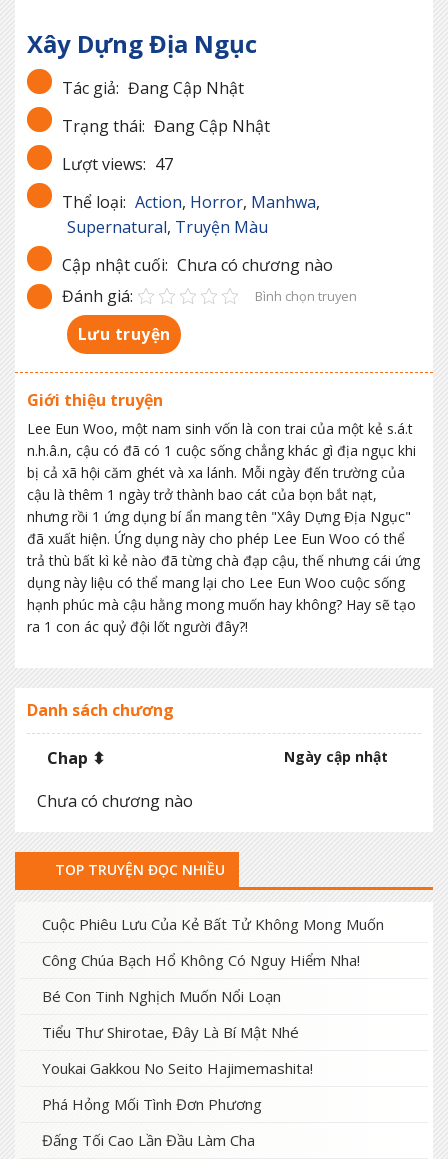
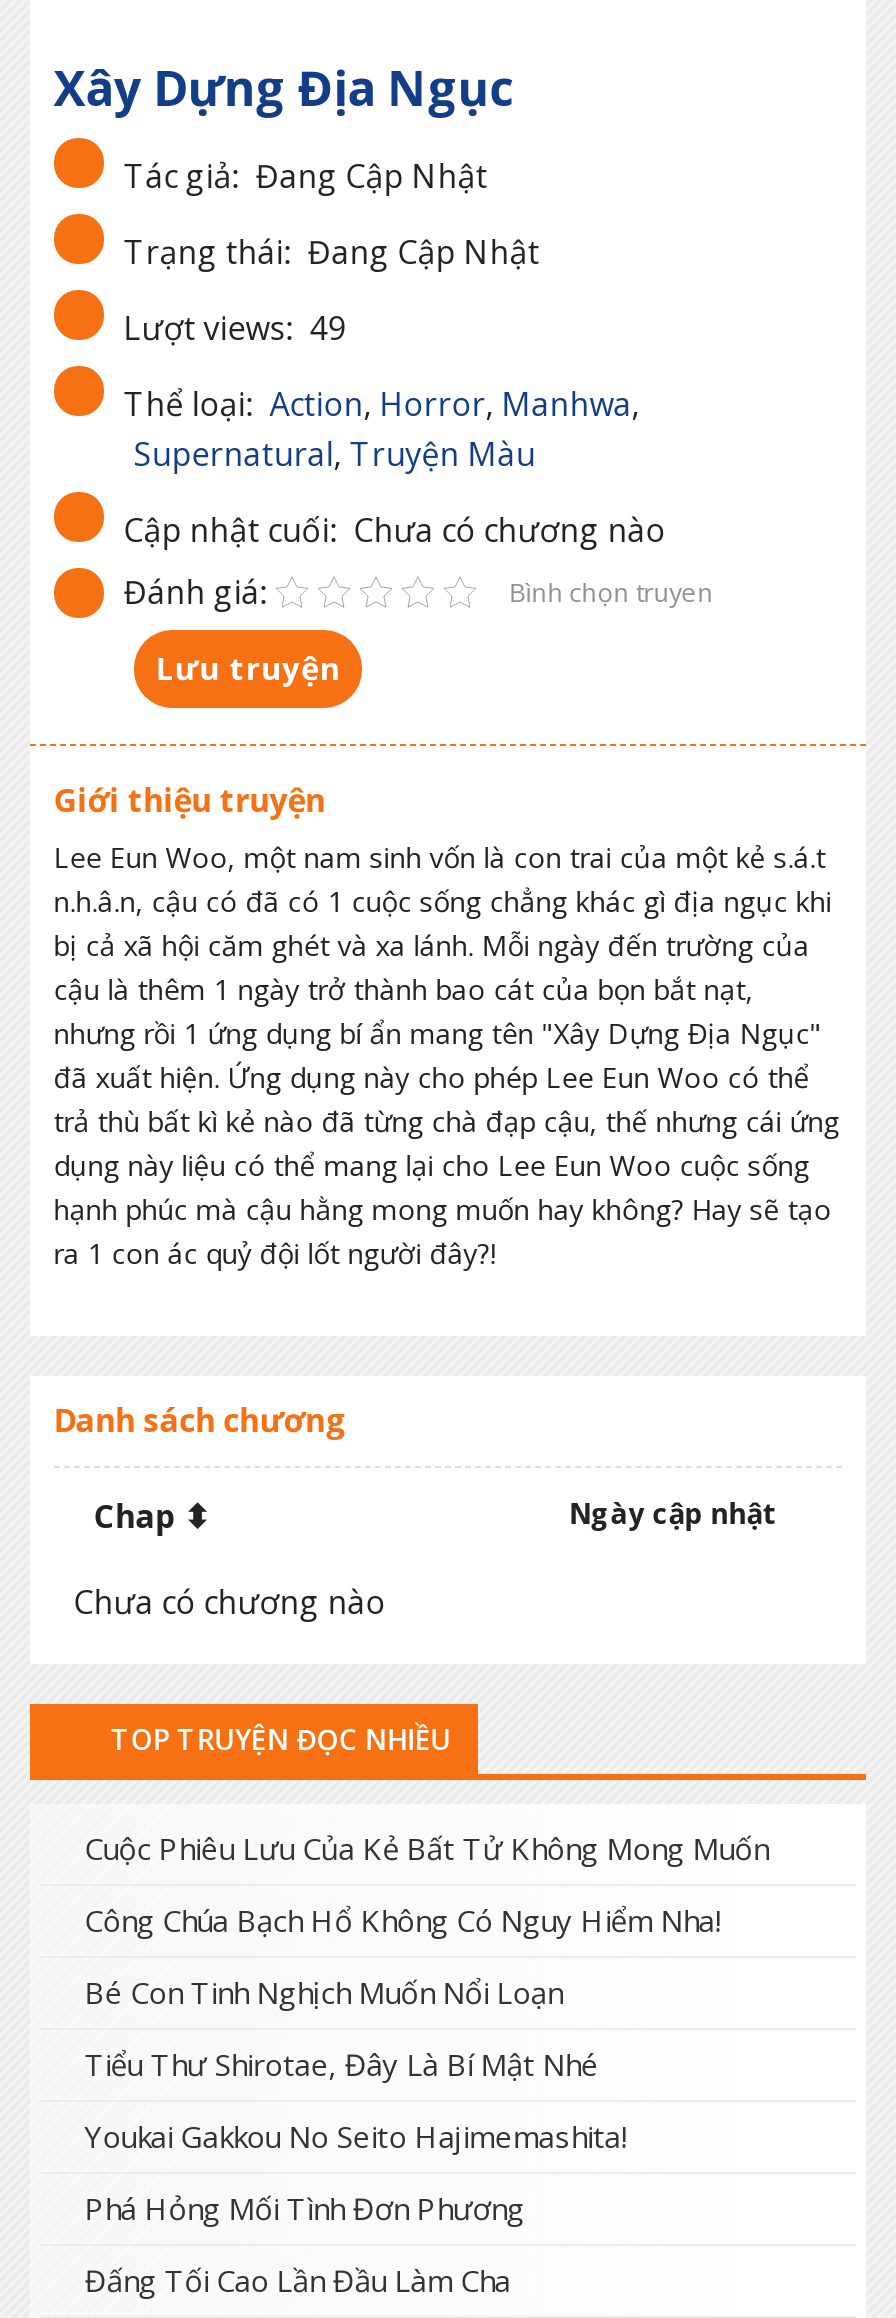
[62,153,173,175] Lượt views: 47 -> [124,305,346,349] Lượt views: 49

